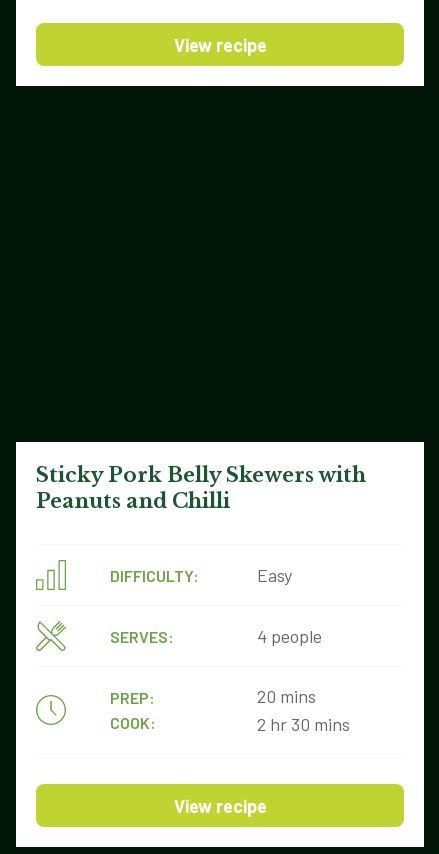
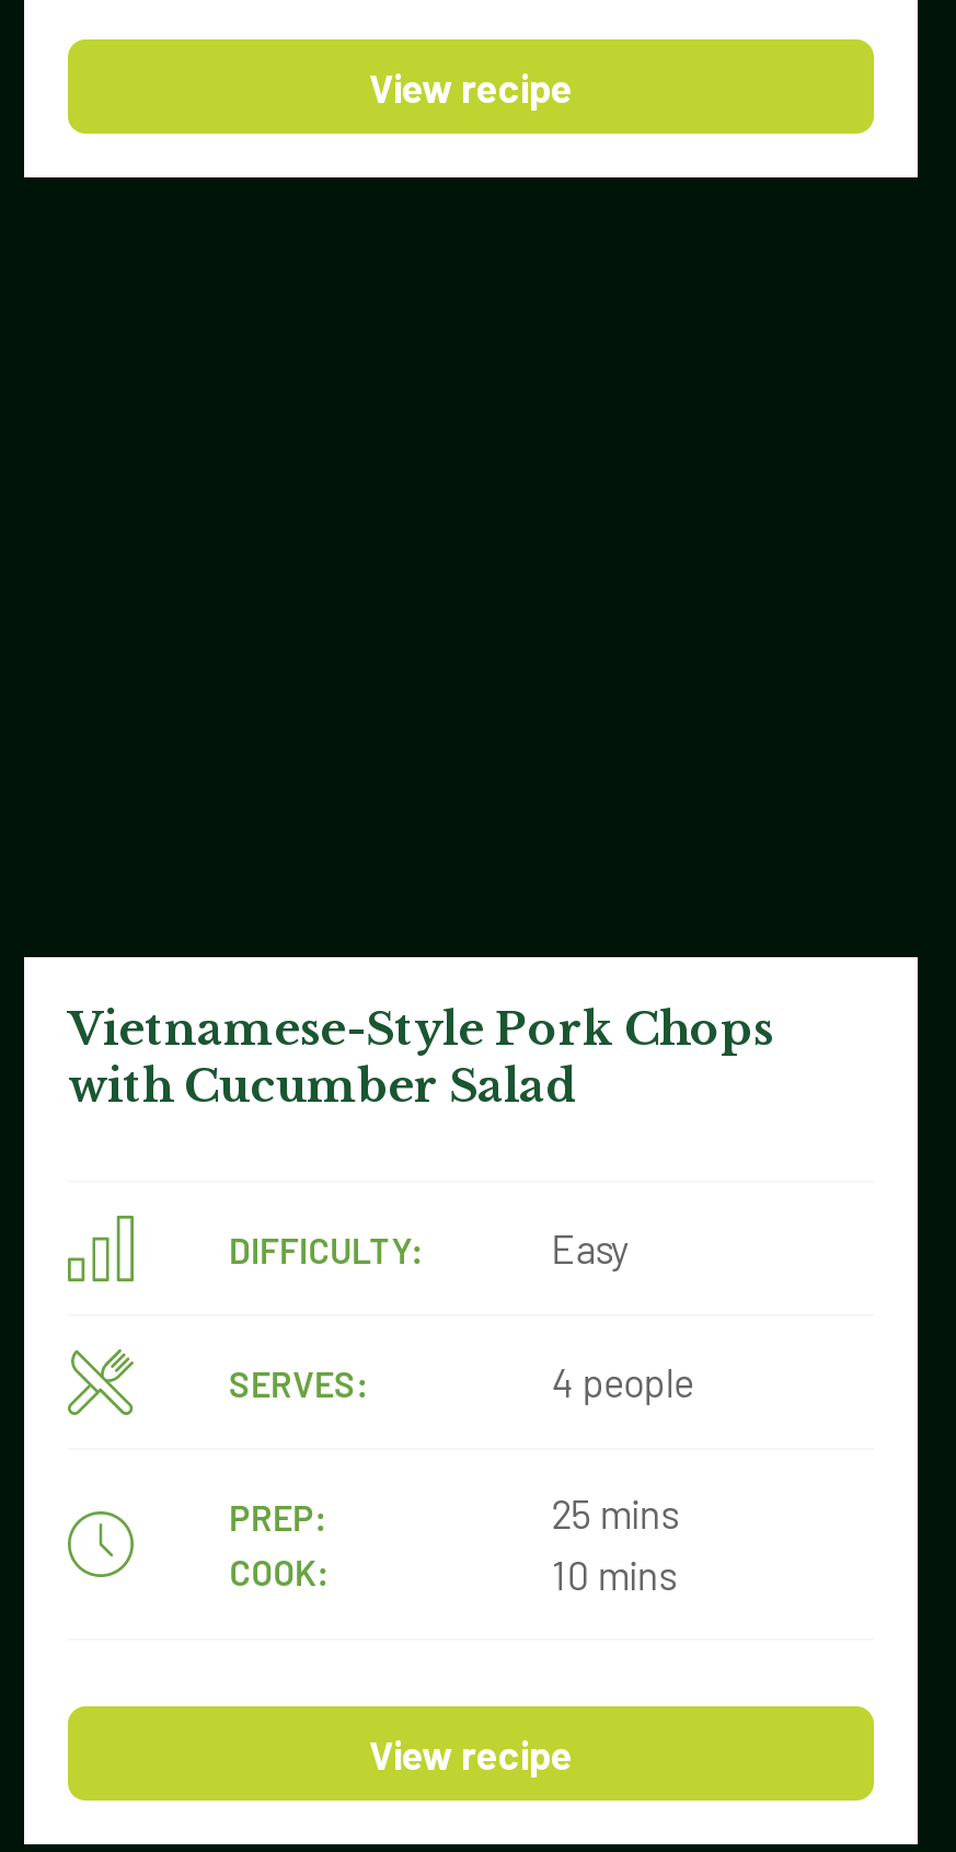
[36,463,366,513] Sticky Pork Belly Skewers with | Peanuts and Chilli -> [68,1003,773,1113] Vietnamese-Style Pork Chops | with Cucumber Salad
[257,685,350,735] 20 mins | 2 hr 30 mins -> [551,1489,679,1599] 25 mins | 10 mins

